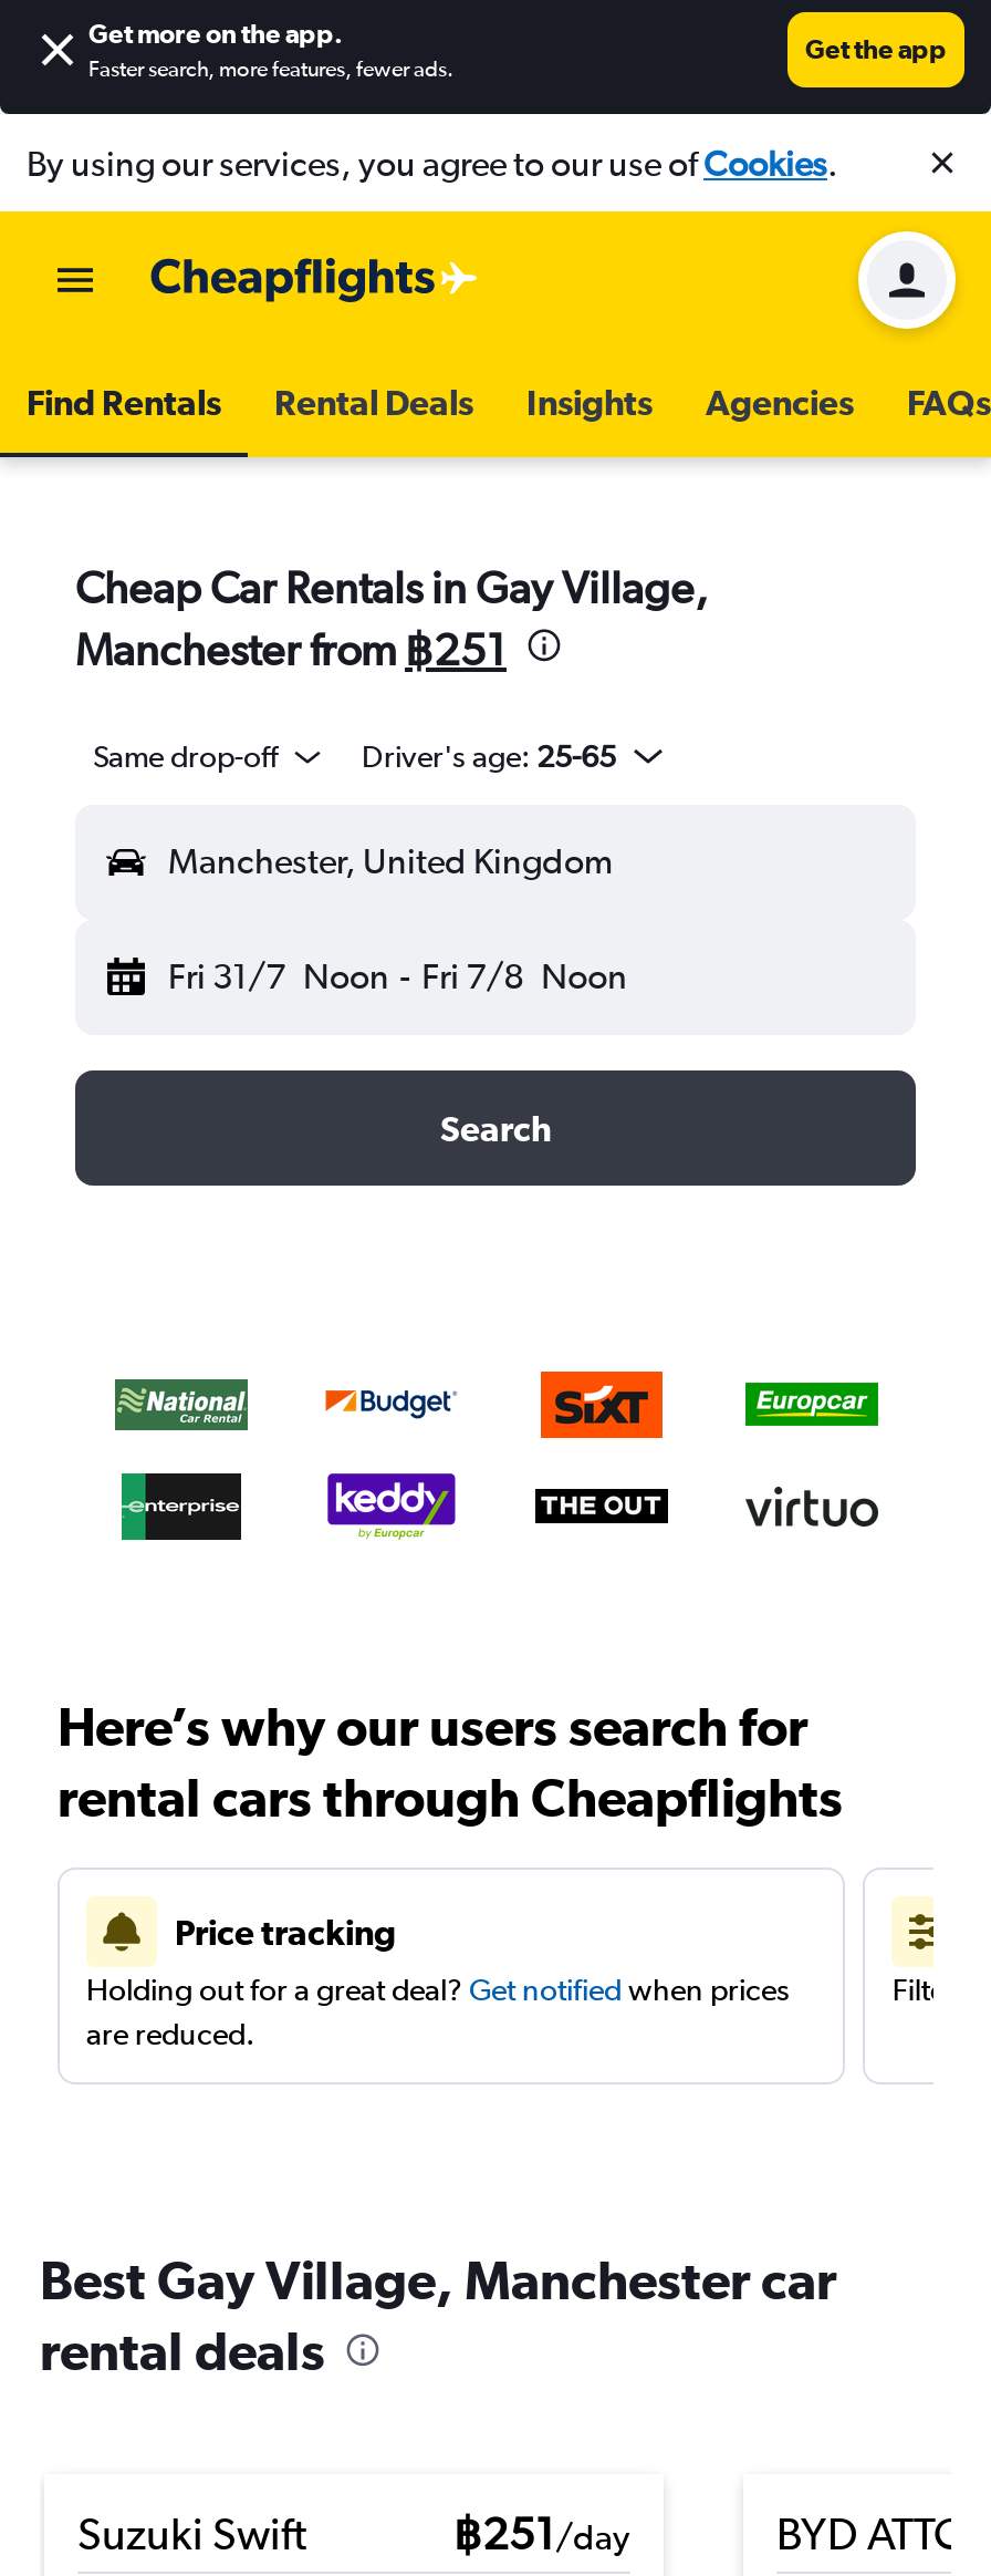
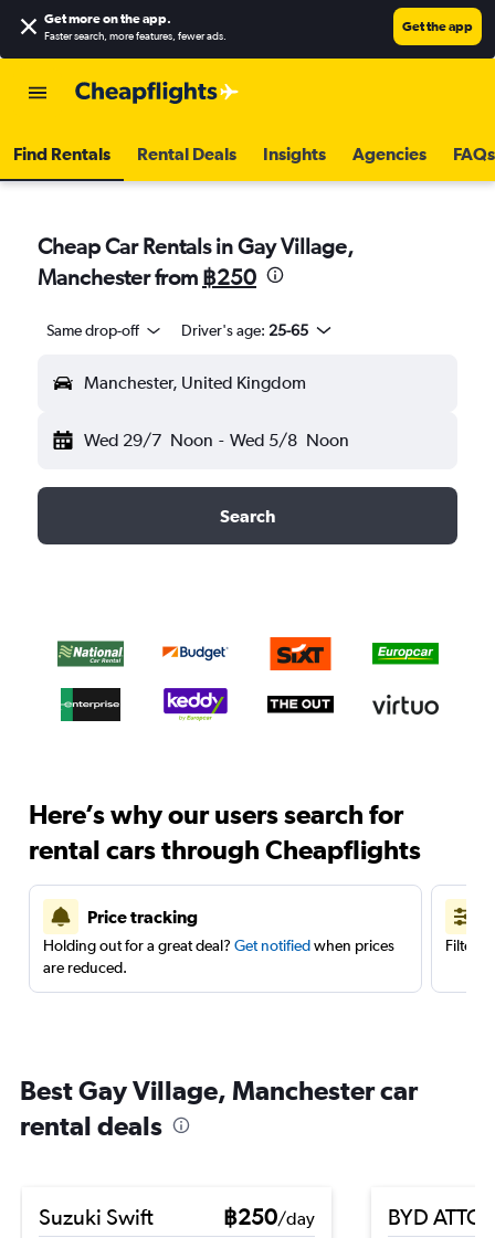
[27,142,838,184] By using our services, you agree to our use ofCookies. -> none
[856,229,958,331] [image] -> none
[75,623,507,674] Manchester from฿251 -> [38,264,256,289] Manchester from฿250
[168,955,627,997] Fri 31/7 Noon - Fri 7/8 Noon -> [84,430,349,451] Wed 29/7 Noon - Wed 5/8 Noon
[453,2507,630,2558] ฿251 /day -> [223,1204,315,1229] ฿250 /day

